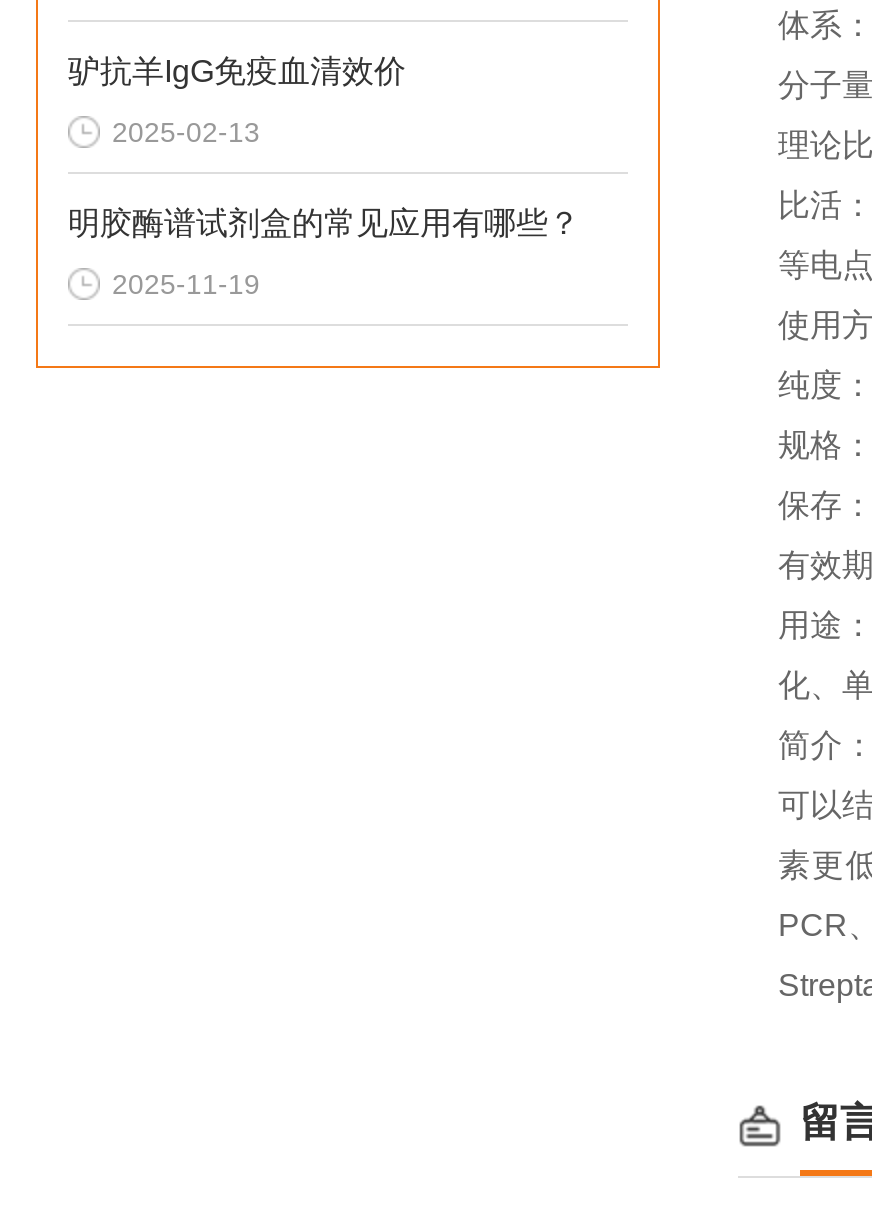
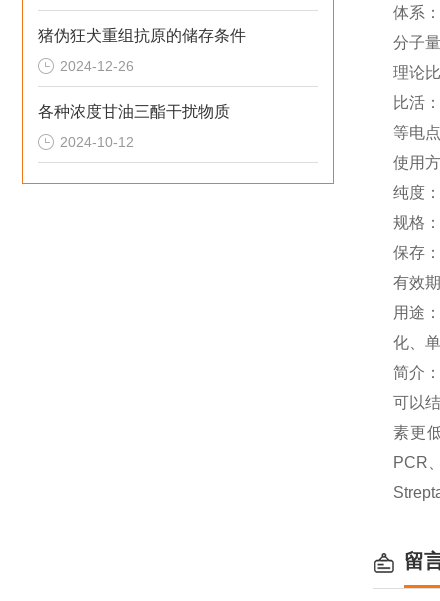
[68,54,406,88] 驴抗羊IgG免疫血清效价 -> [38,27,246,44] 猪伪狂犬重组抗原的储存条件
[112,116,260,148] 2025-02-13 -> [60,58,134,74] 2024-12-26
[68,206,580,240] 明胶酶谱试剂盒的常见应用有哪些？ -> [38,103,230,120] 各种浓度甘油三酯干扰物质
[112,268,260,300] 2025-11-19 -> [60,134,134,150] 2024-10-12

